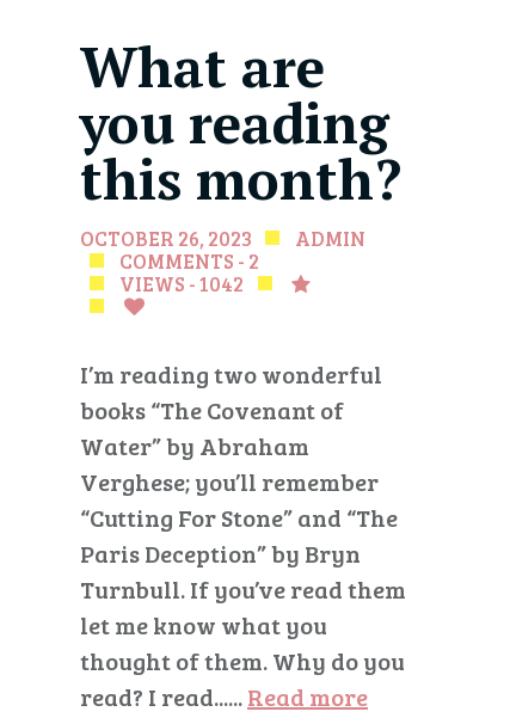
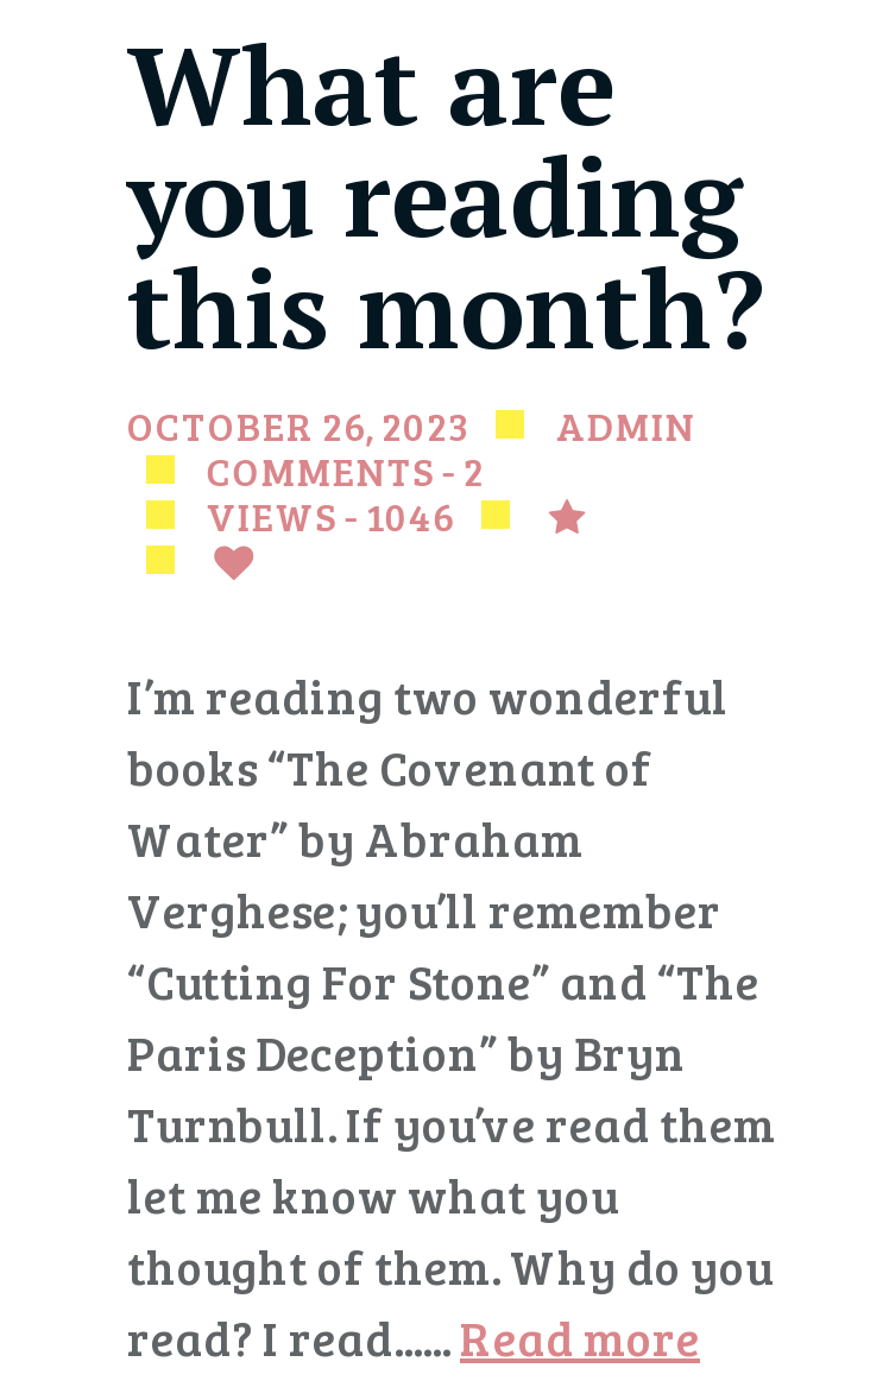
[120,270,244,297] VIEWS - 1042 -> [206,488,454,543] VIEWS - 1046

